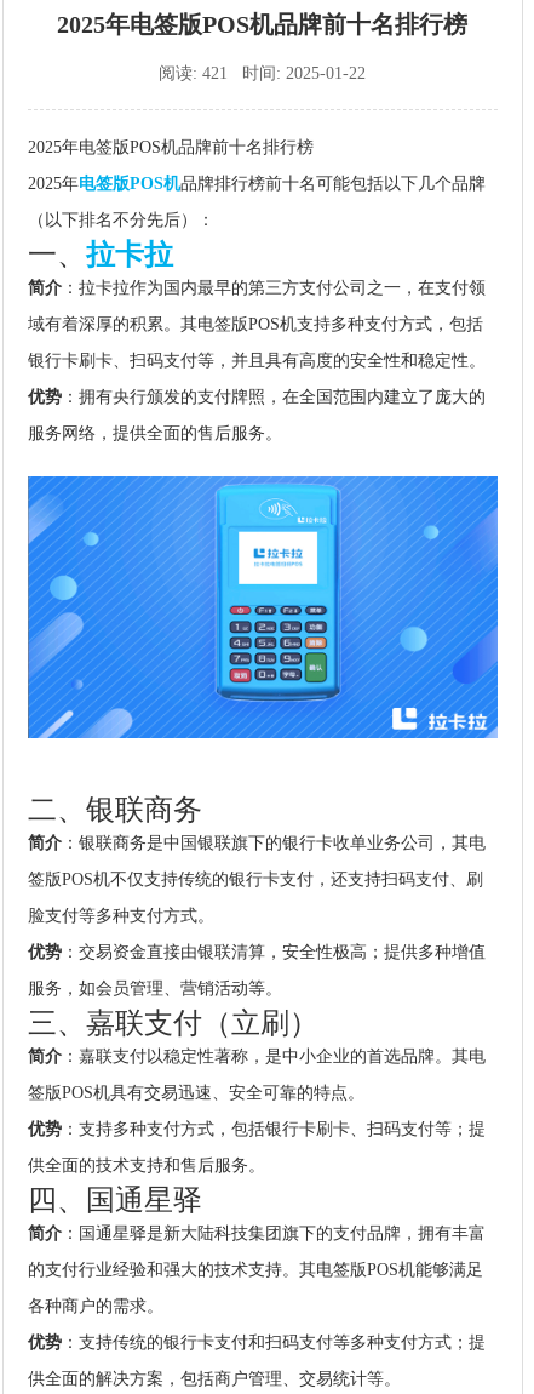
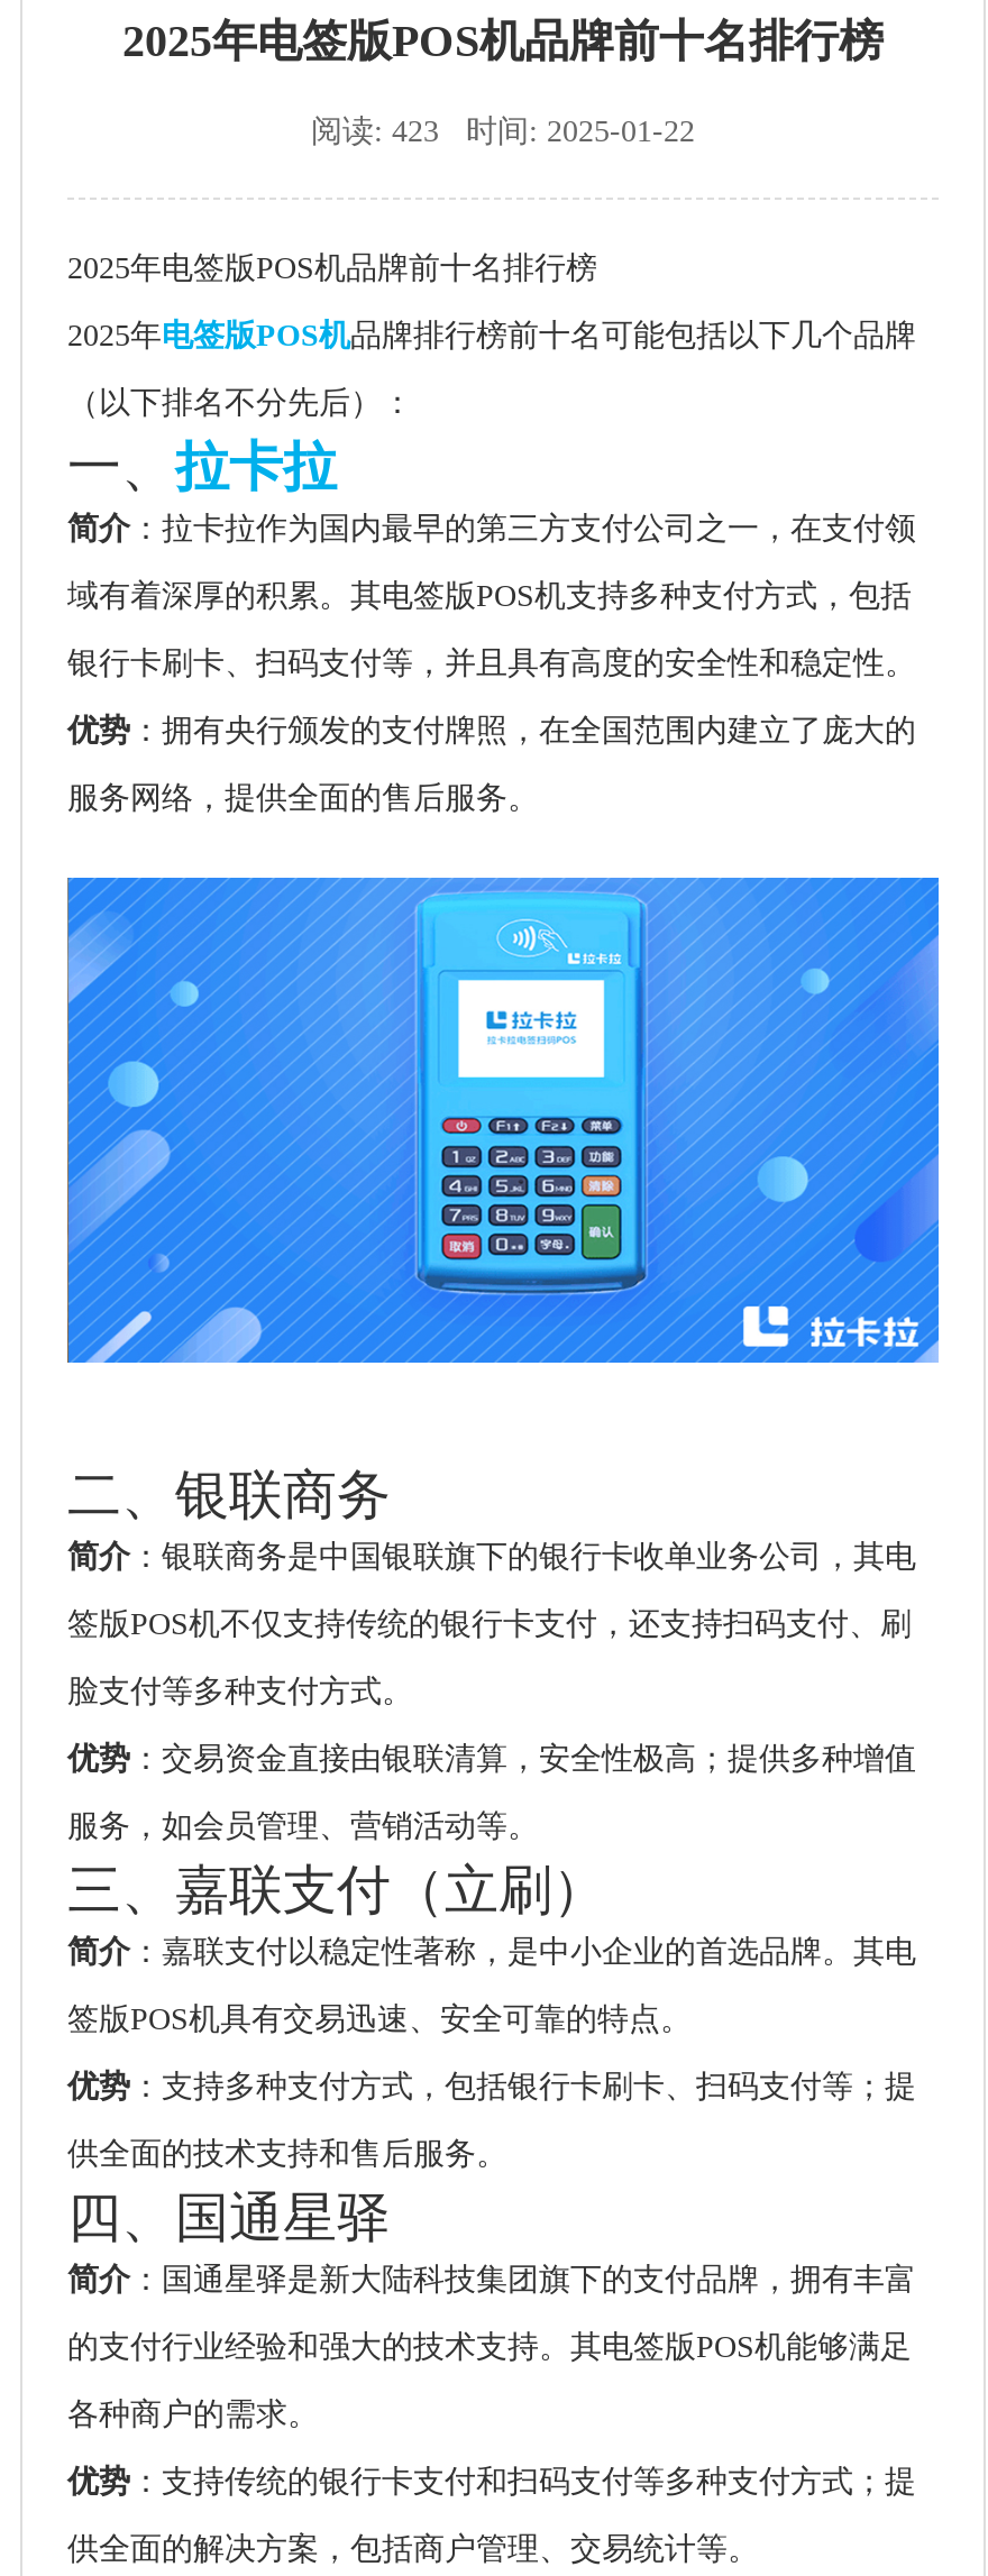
[159,64,366,82] 阅读: 421 时间: 2025-01-22 -> [311,114,695,148] 阅读: 423 时间: 2025-01-22

